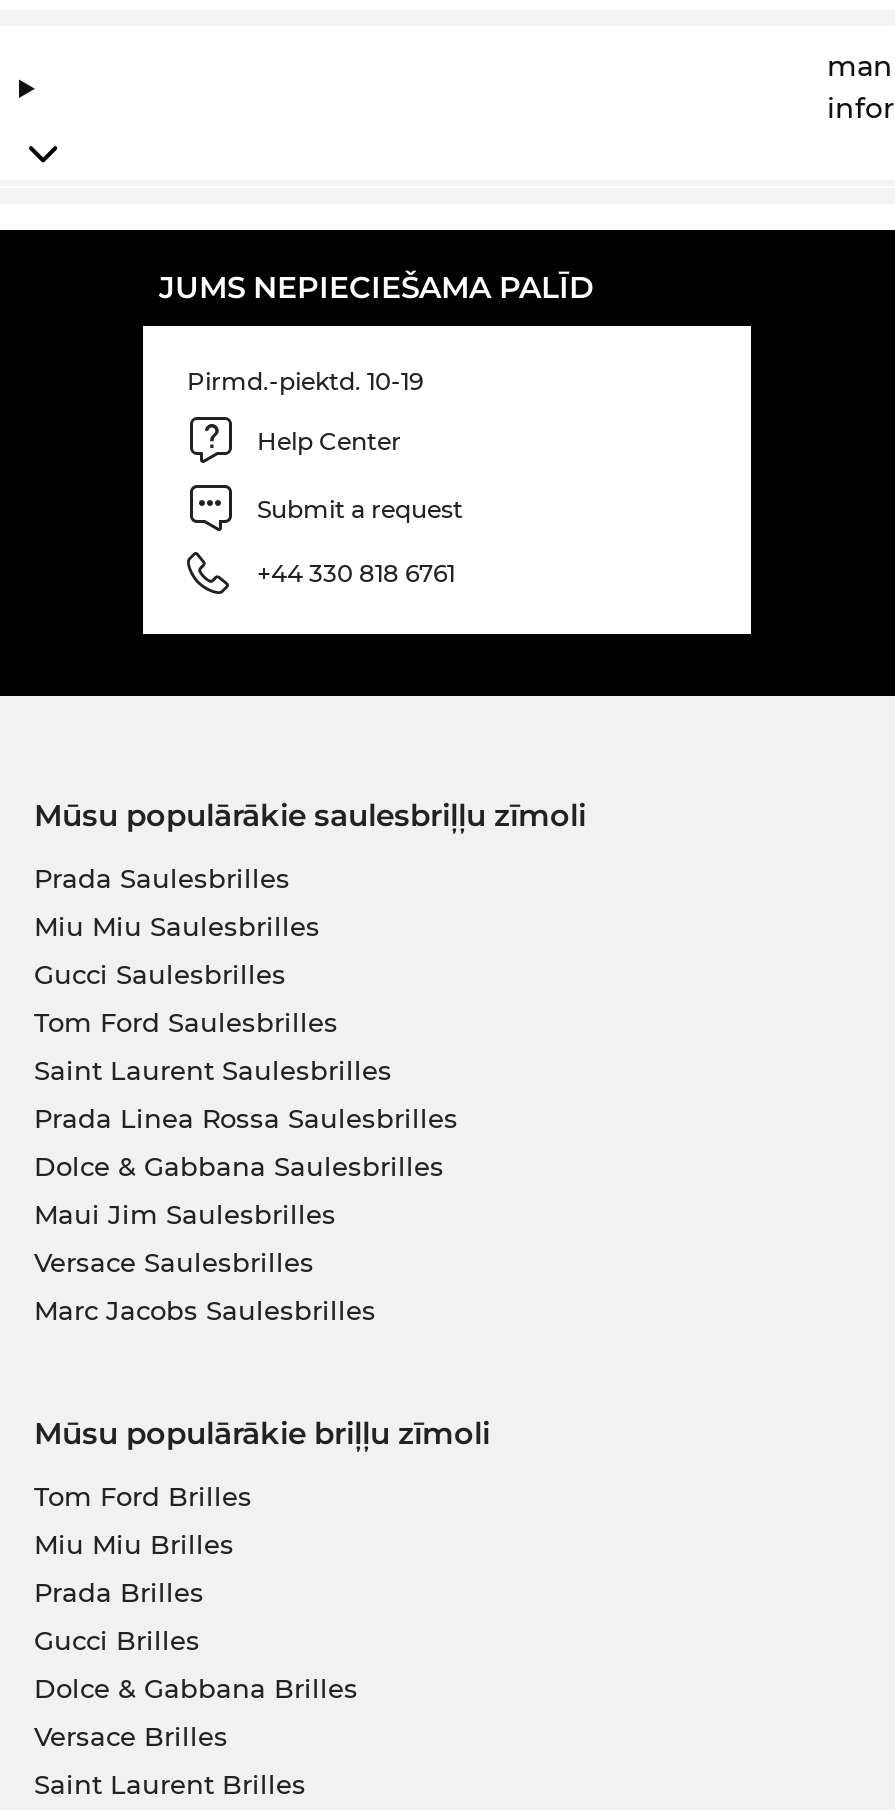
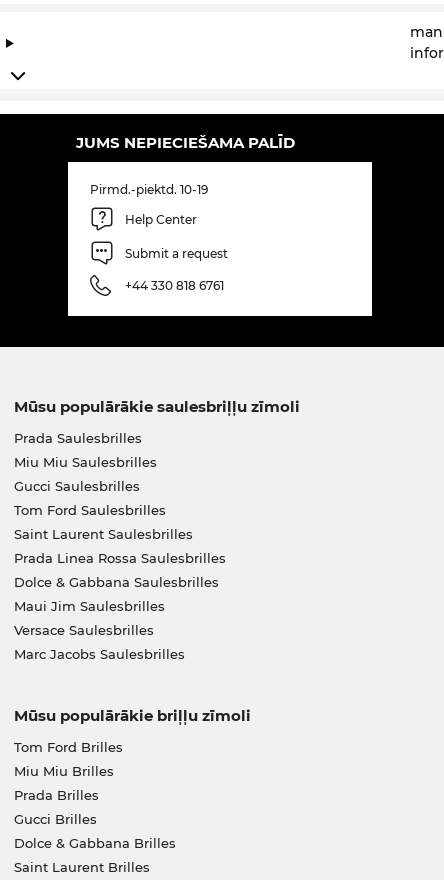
[34,1721,228,1753] Versace Brilles -> none

